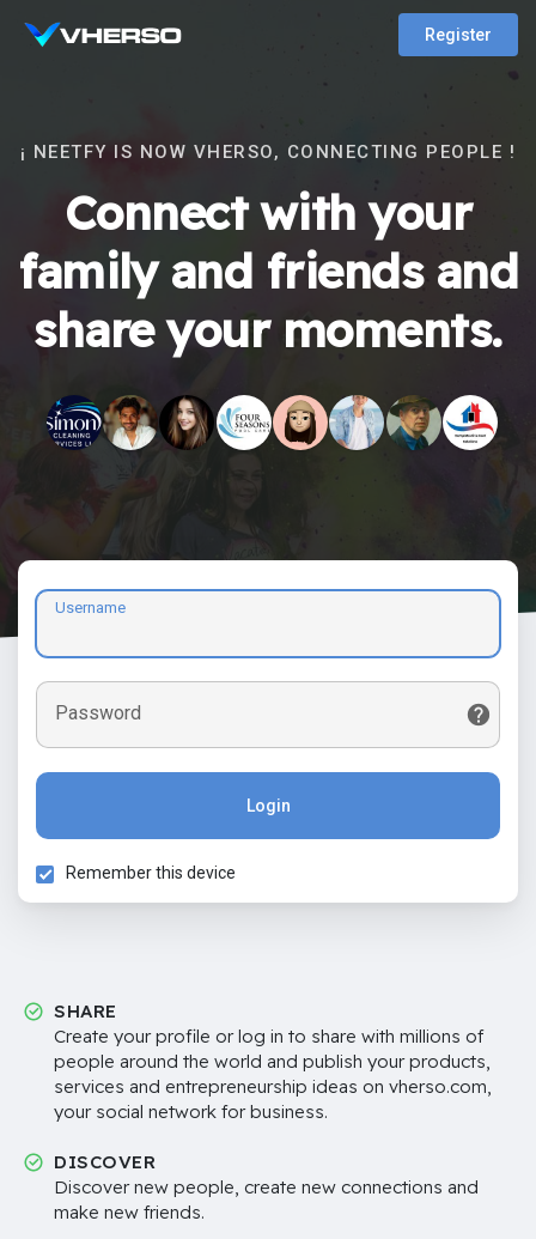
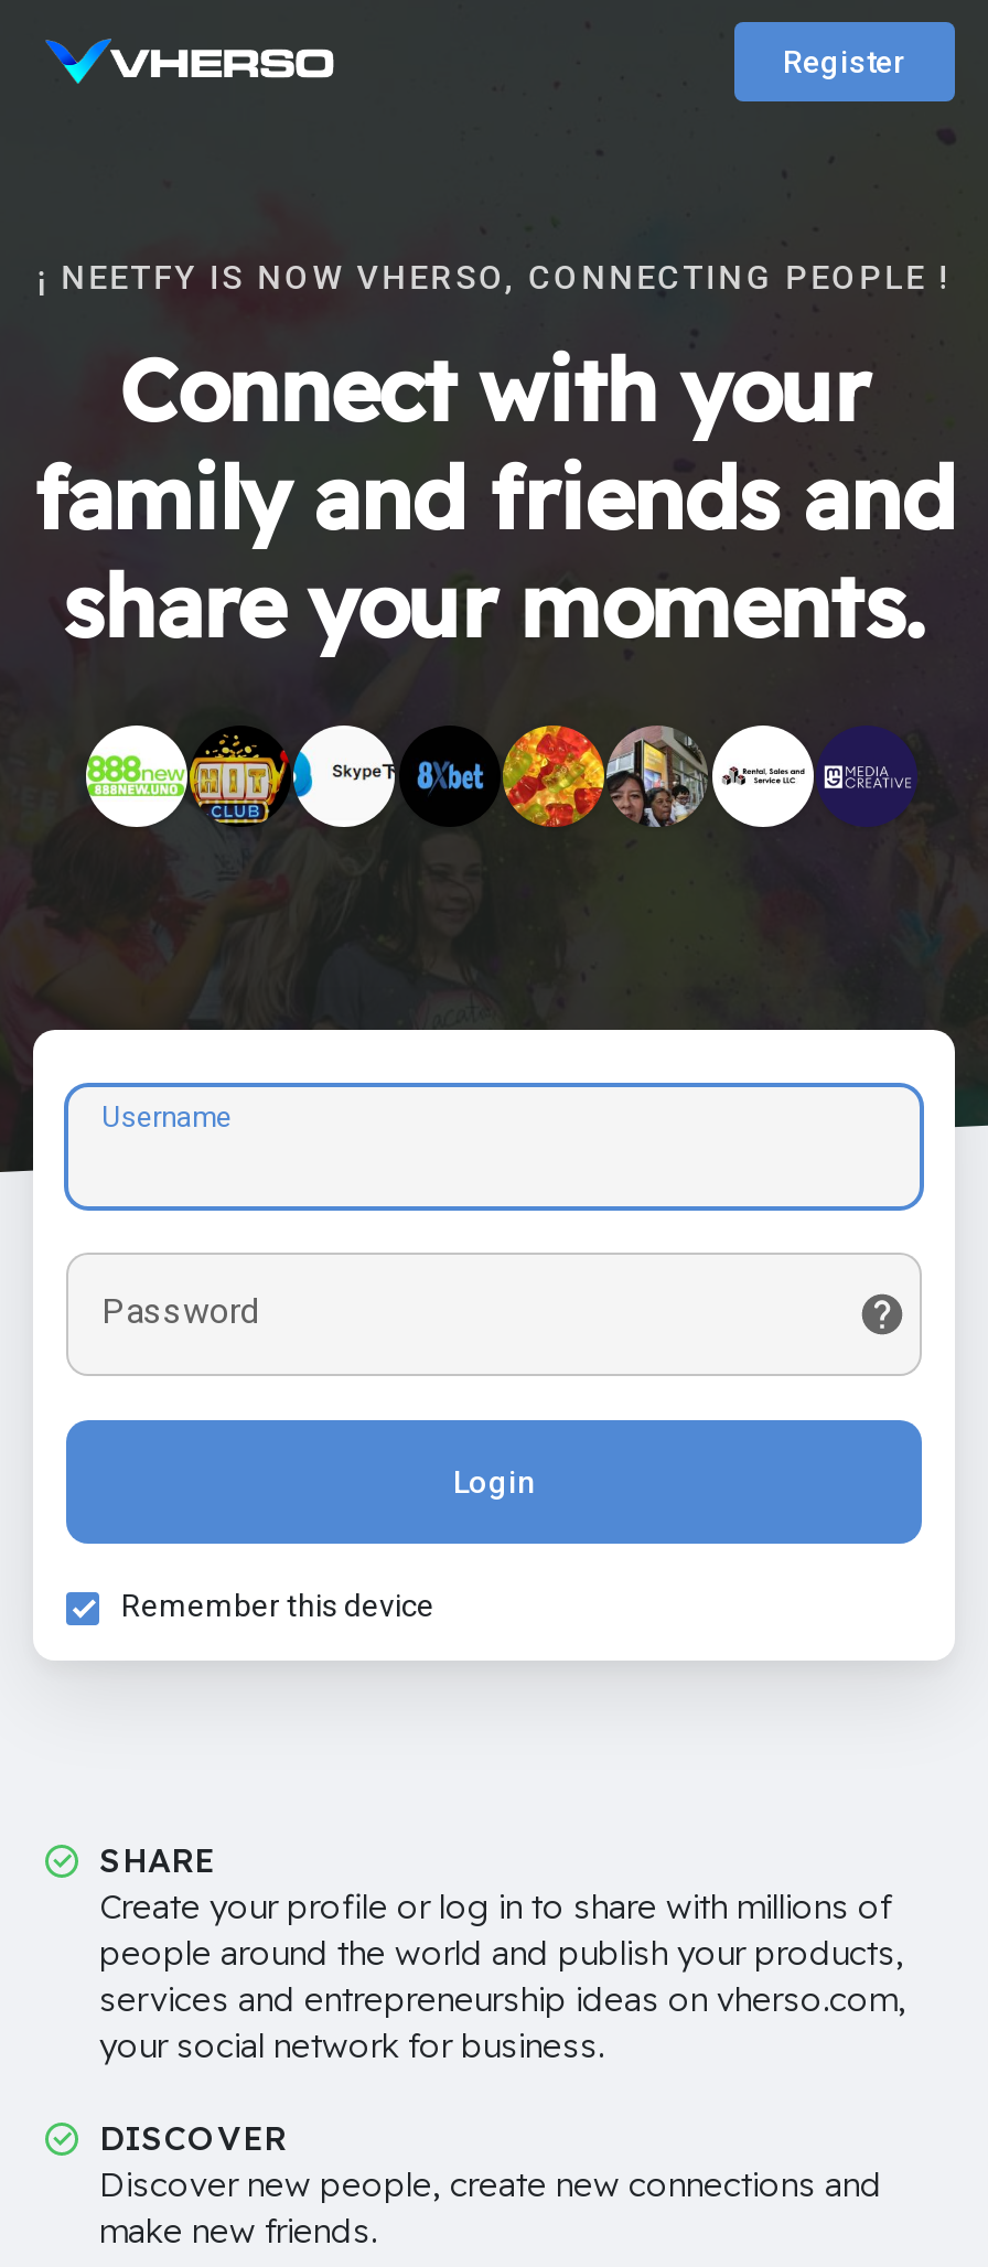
[47,394,499,451] [image] -> [84,723,917,829] [image]

